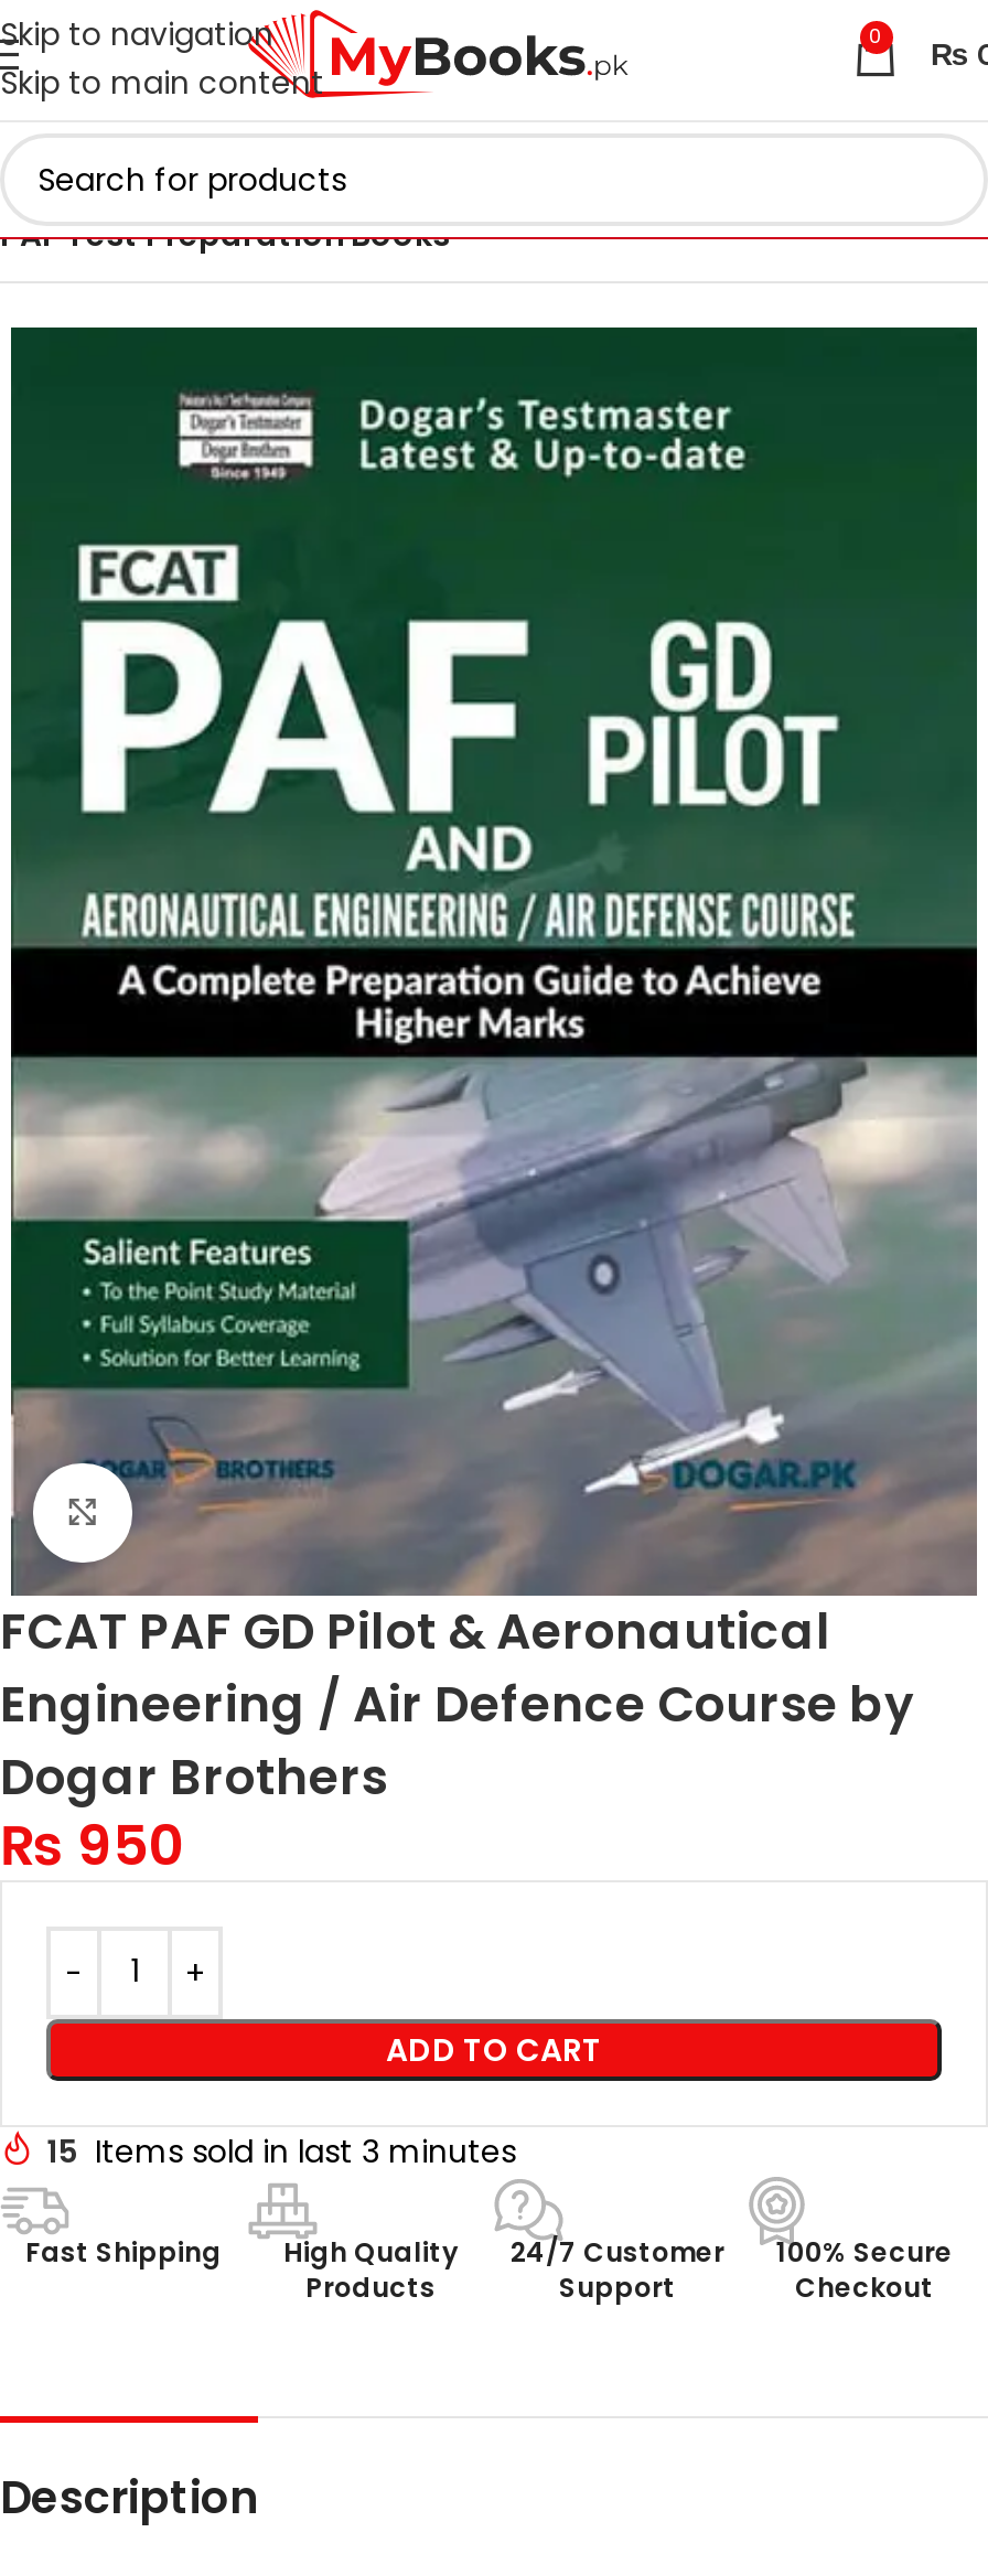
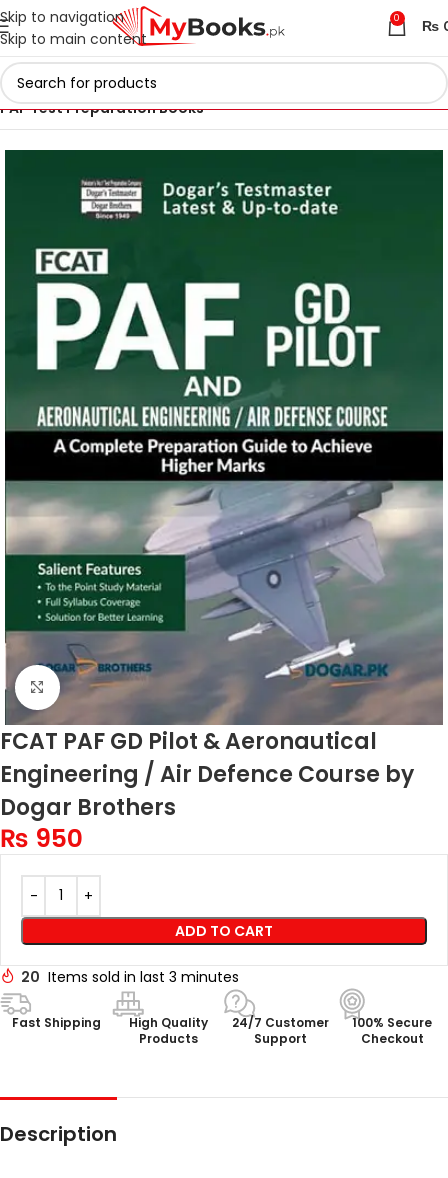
[46,2129,516,2173] 15 Items sold in last 3 minutes -> [21,967,239,987] 20 Items sold in last 3 minutes

